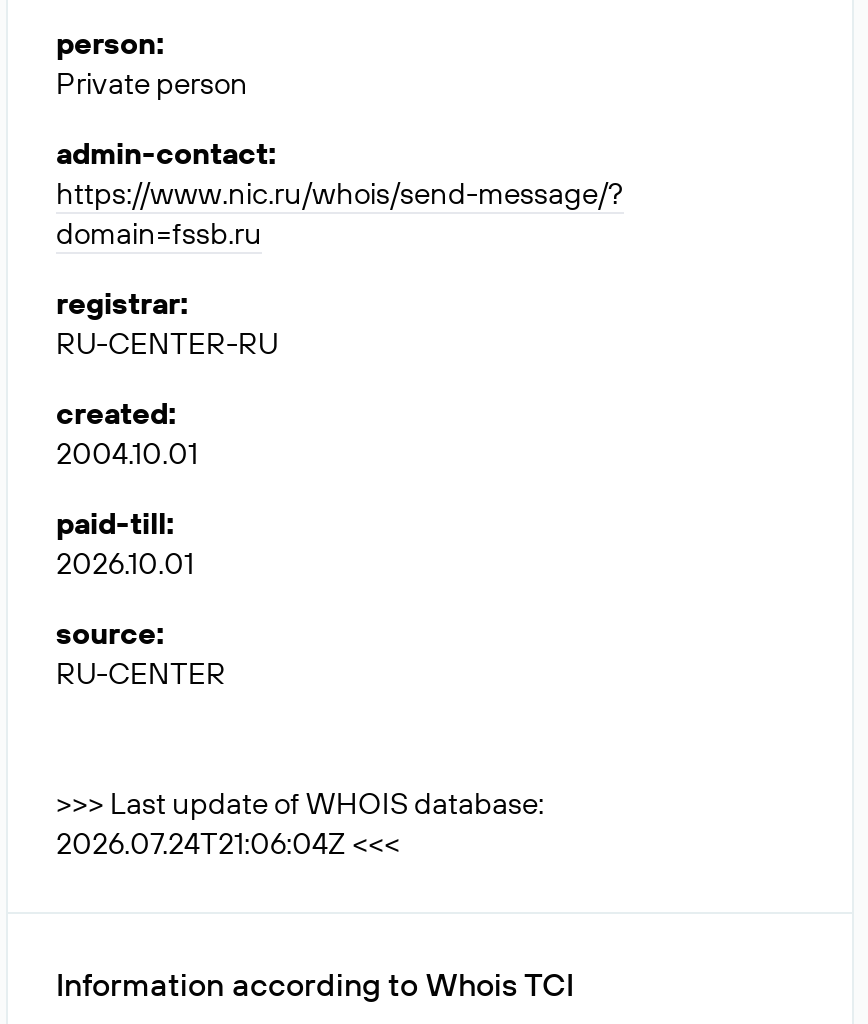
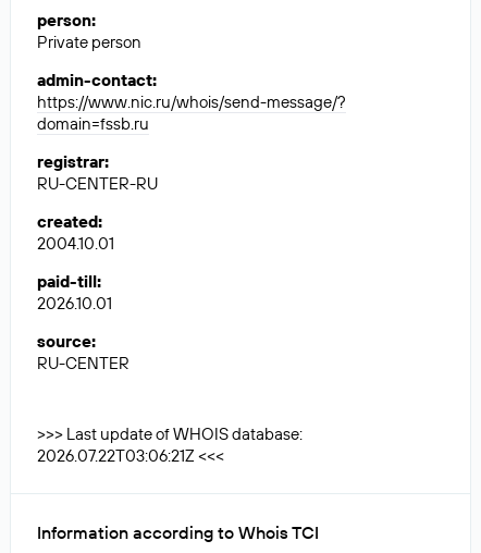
[56,824,400,862] 2026.07.24T21:06:04Z <<< -> [37,445,224,466] 2026.07.22T03:06:21Z <<<

